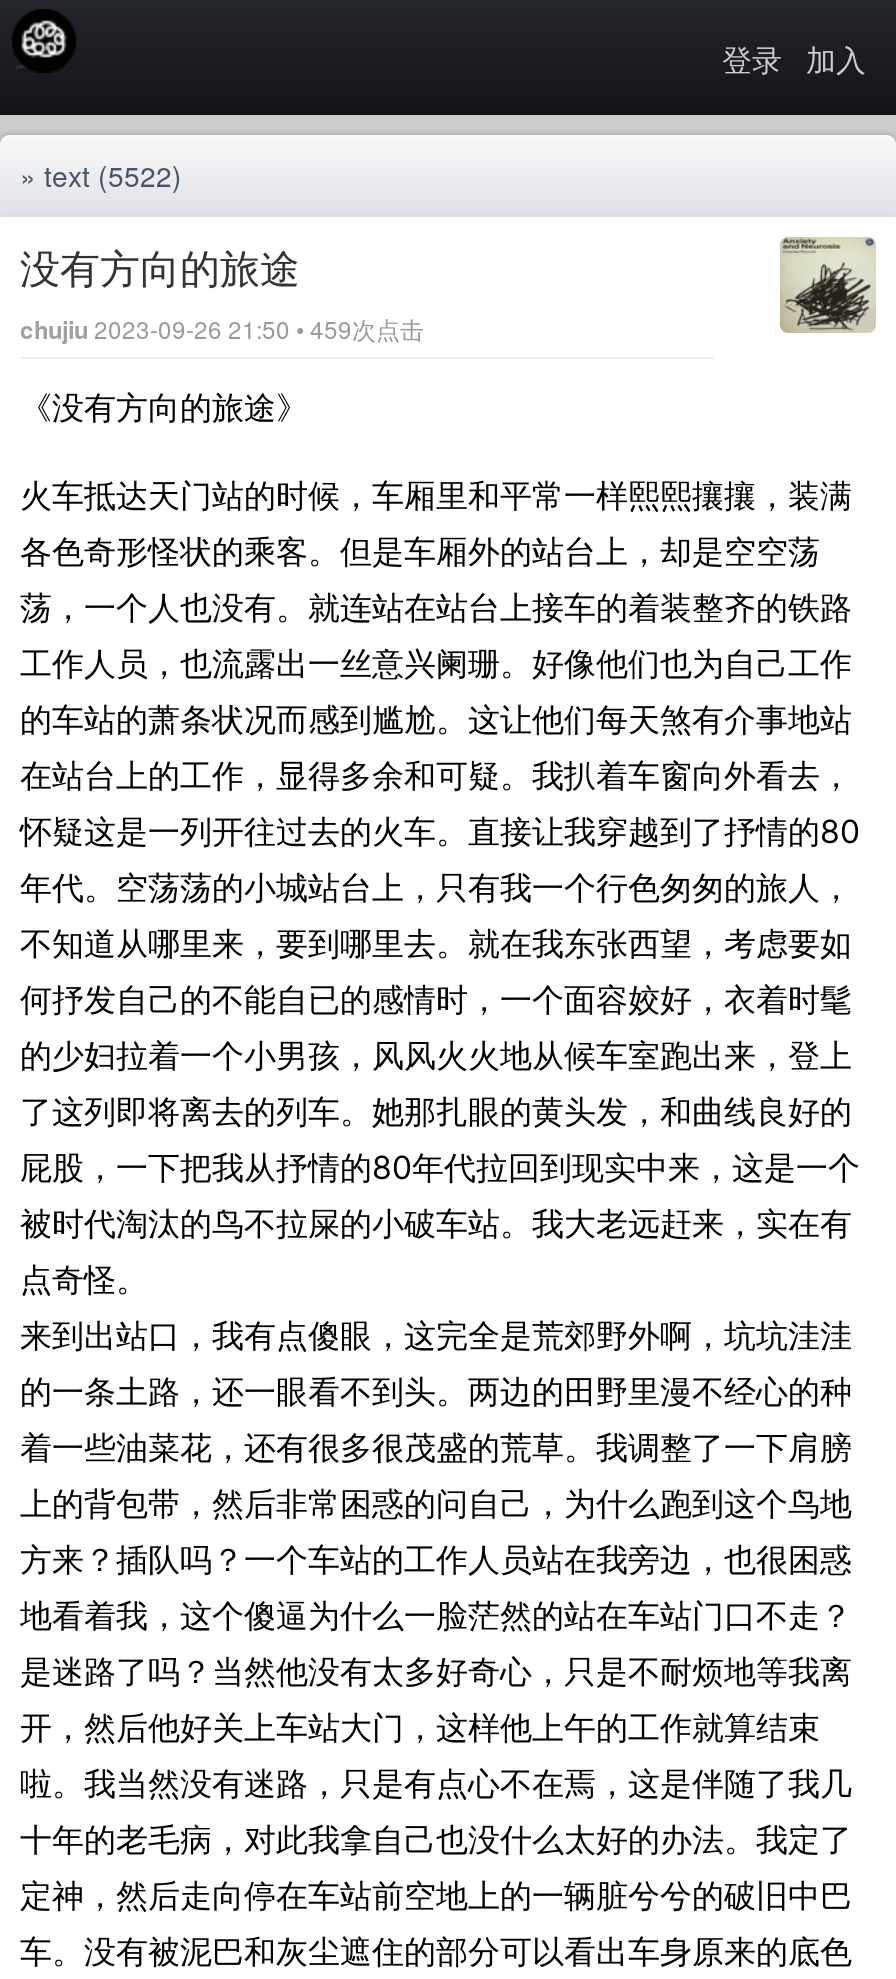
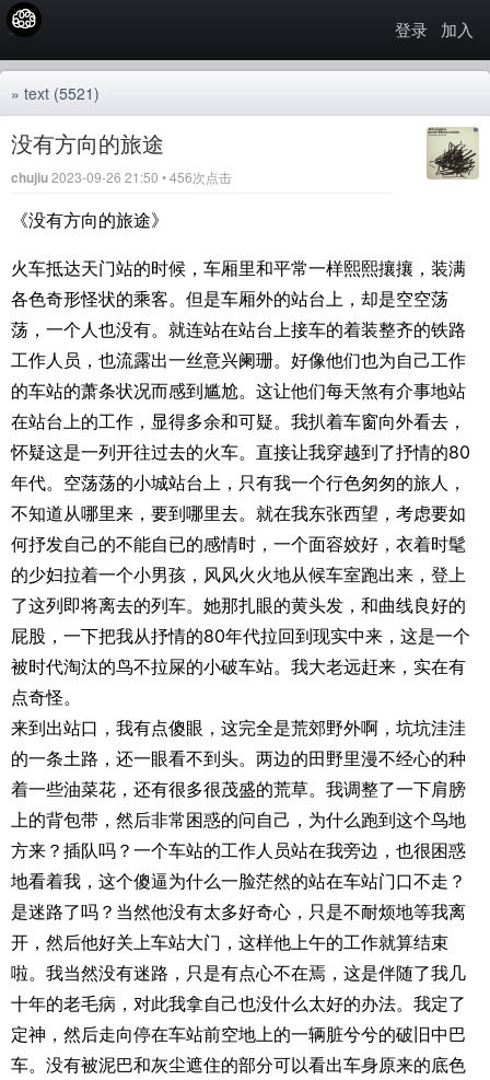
[20,155,182,195] » text (5522) -> [11,82,100,104] » text (5521)
[20,311,424,347] chujiu 2023-09-26 21:50 • 459次点击 -> [11,167,232,187] chujiu 2023-09-26 21:50 • 456次点击

